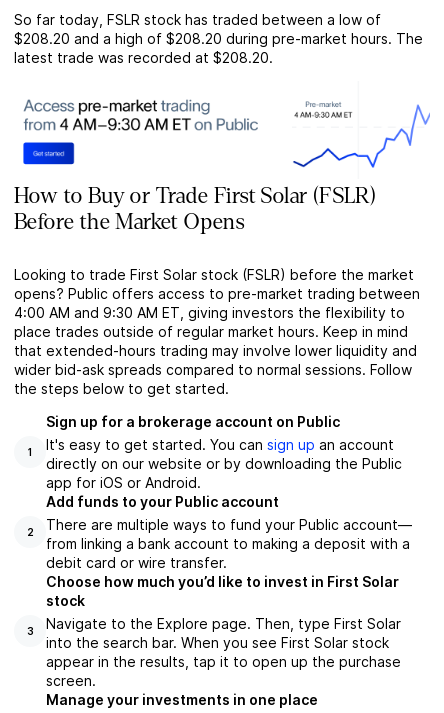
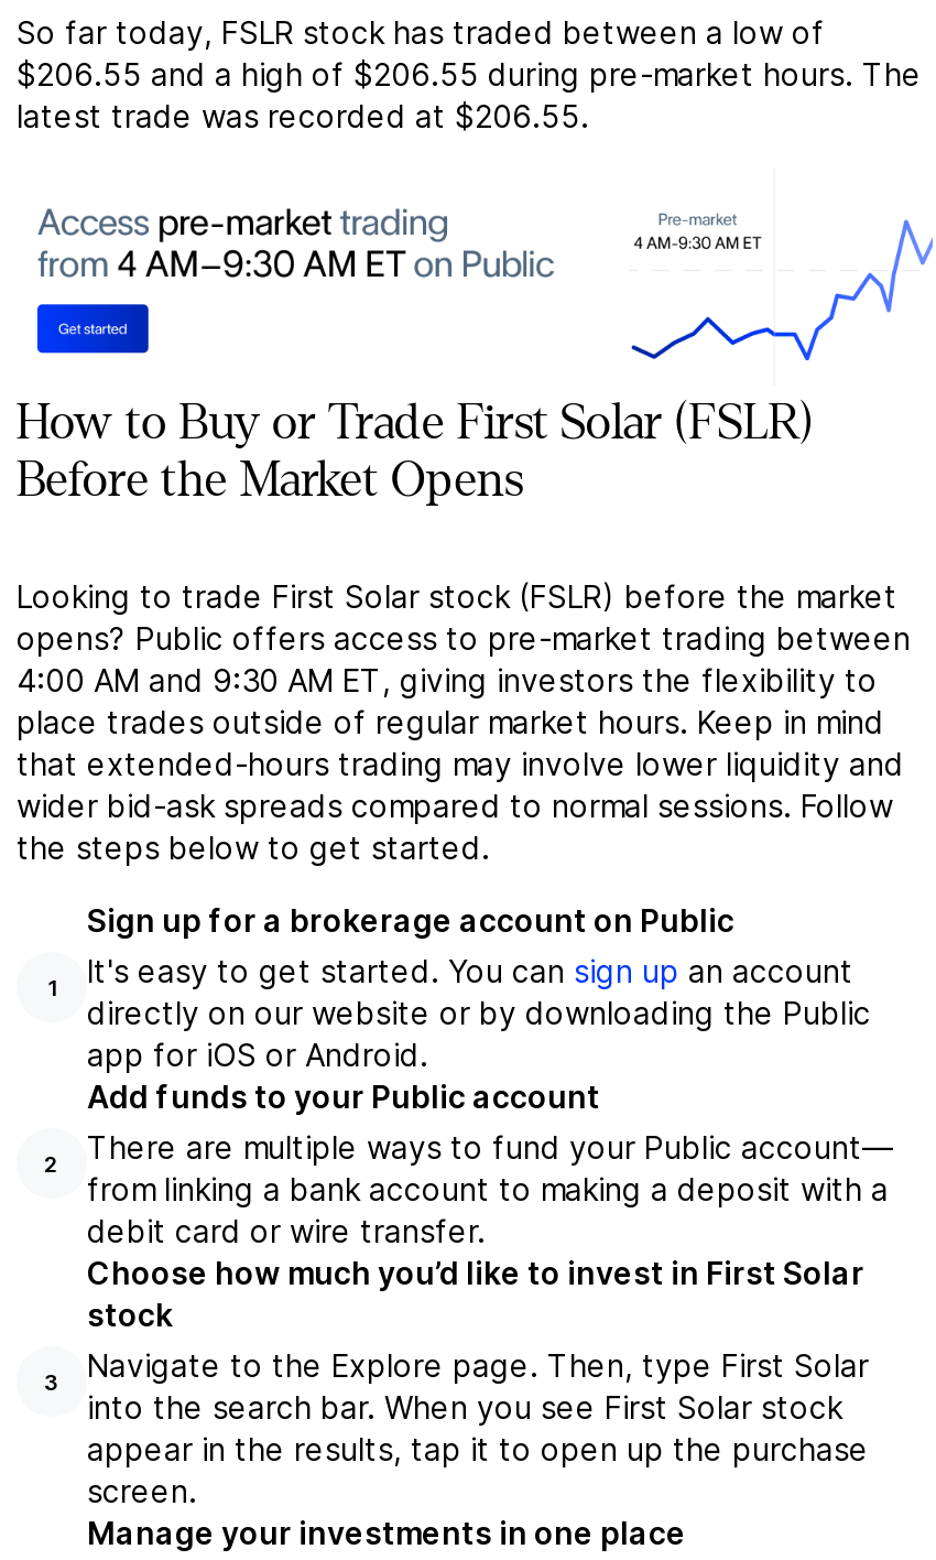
[14,30,423,47] $208.20 and a high of $208.20 during pre-market hours. The -> [17,56,922,93] $206.55 and a high of $206.55 during pre-market hours. The
[14,49,273,66] latest trade was recorded at $208.20. -> [17,98,589,135] latest trade was recorded at $206.55.

